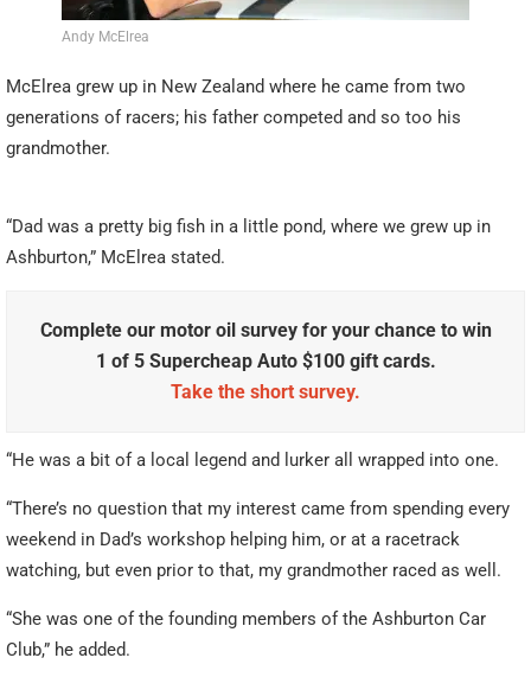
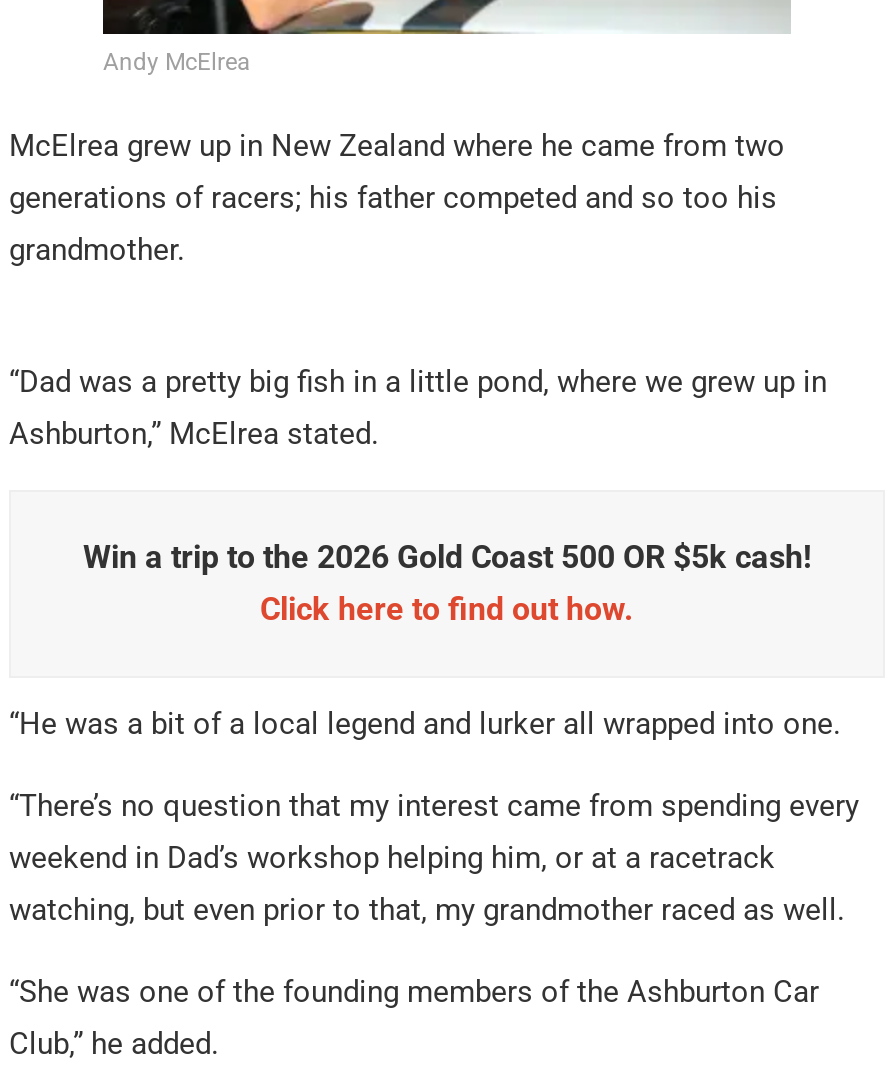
[40,319,491,403] Complete our motor oil survey for your chance to win | 1 of 5 Supercheap Auto $100 gift cards. | Take the short survey. -> [83,538,811,628] Win a trip to the 2026 Gold Coast 500 OR $5k cash! | Click here to find out how.

